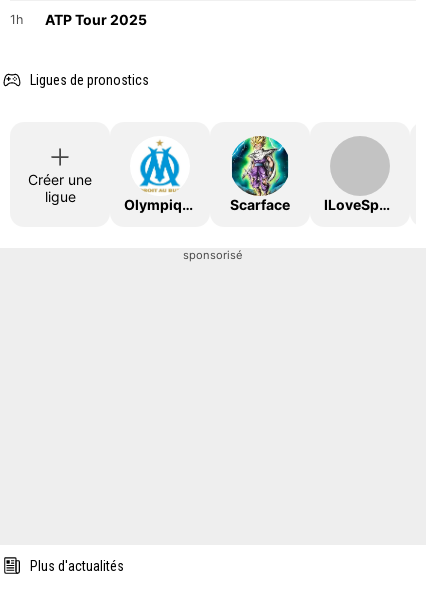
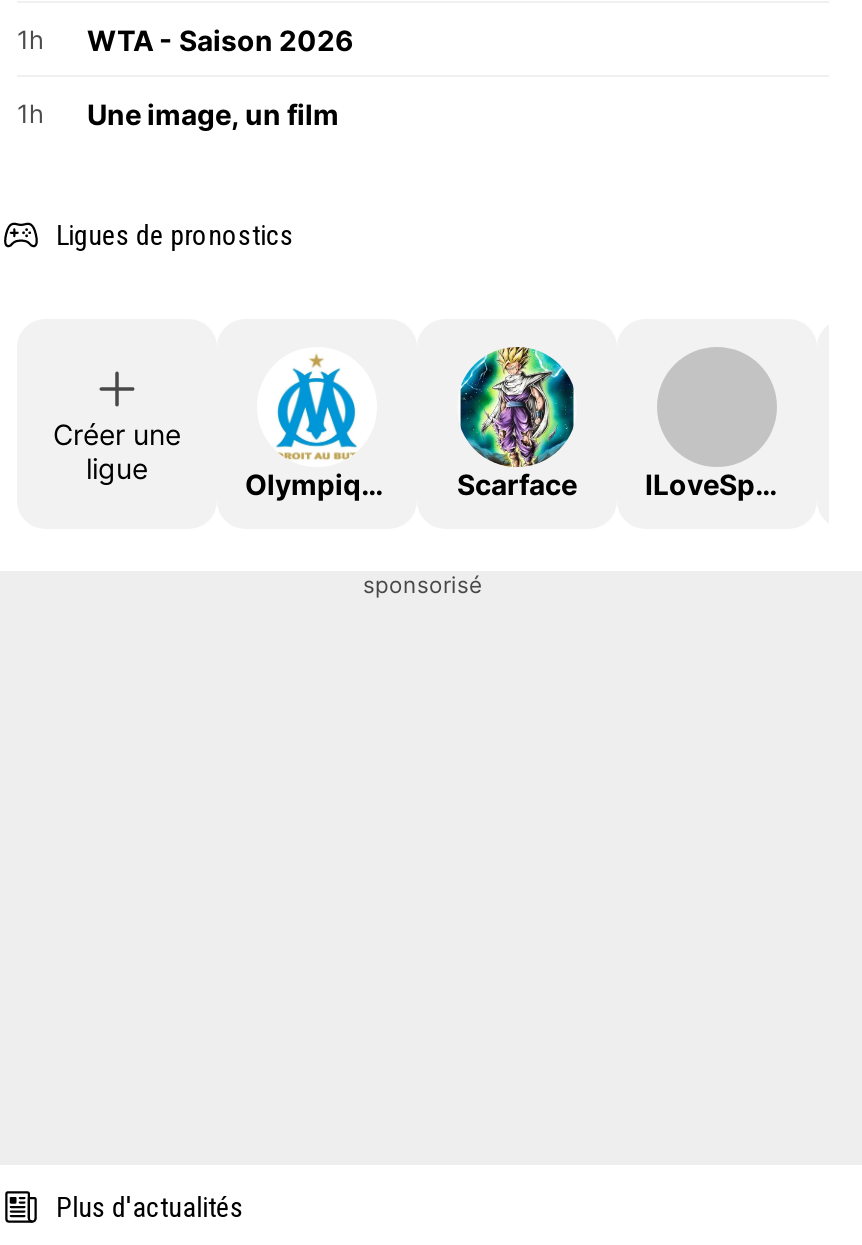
[45,11,147,28] ATP Tour 2025 -> [17,22,353,131] WTA - Saison 2026 | 1h | Une image, un film

